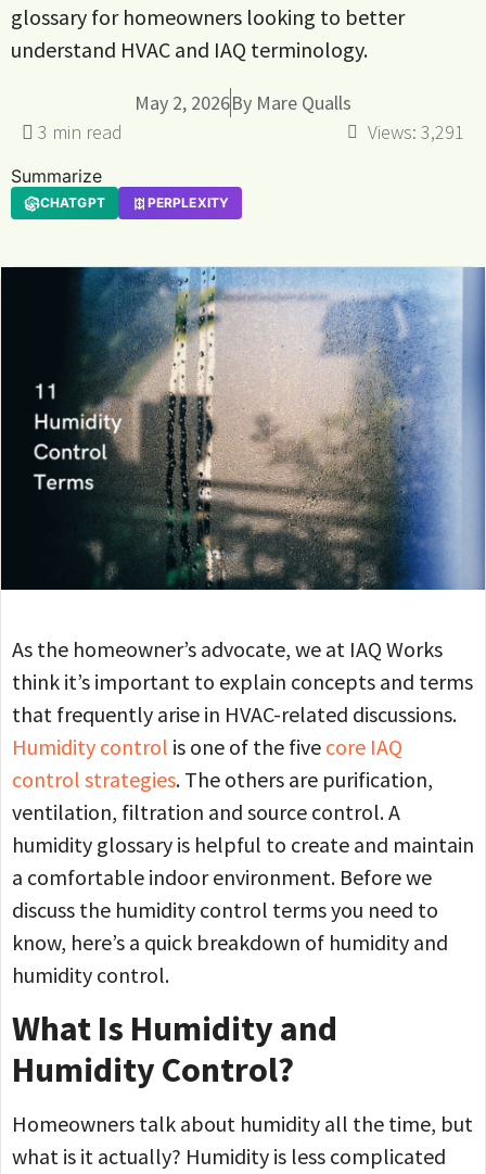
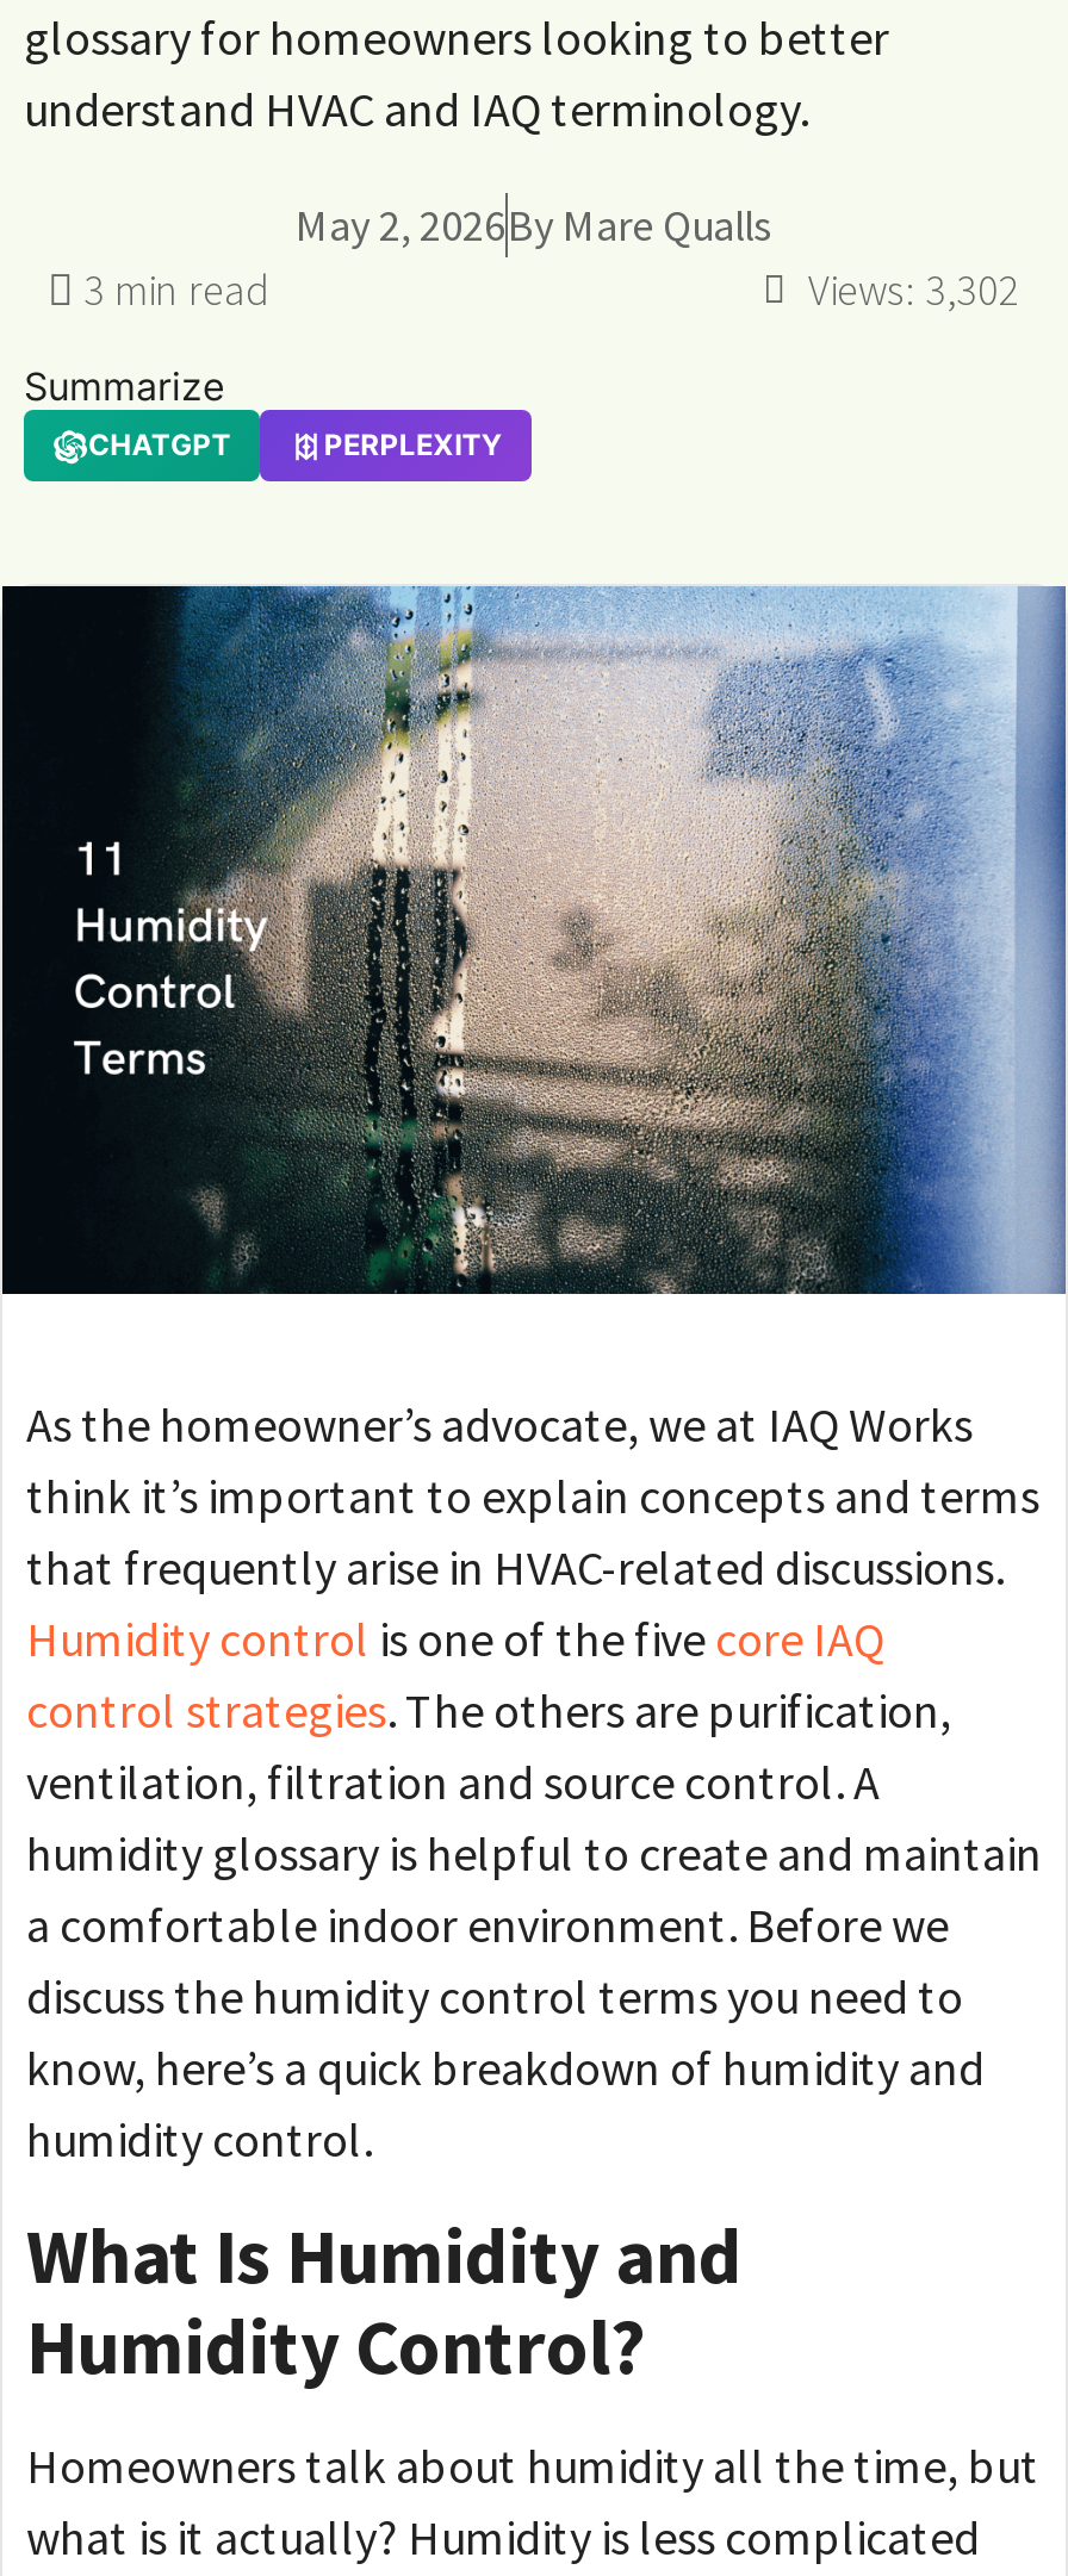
[368,119,464,144] Views: 3,291 -> [808,262,1020,317] Views: 3,302

